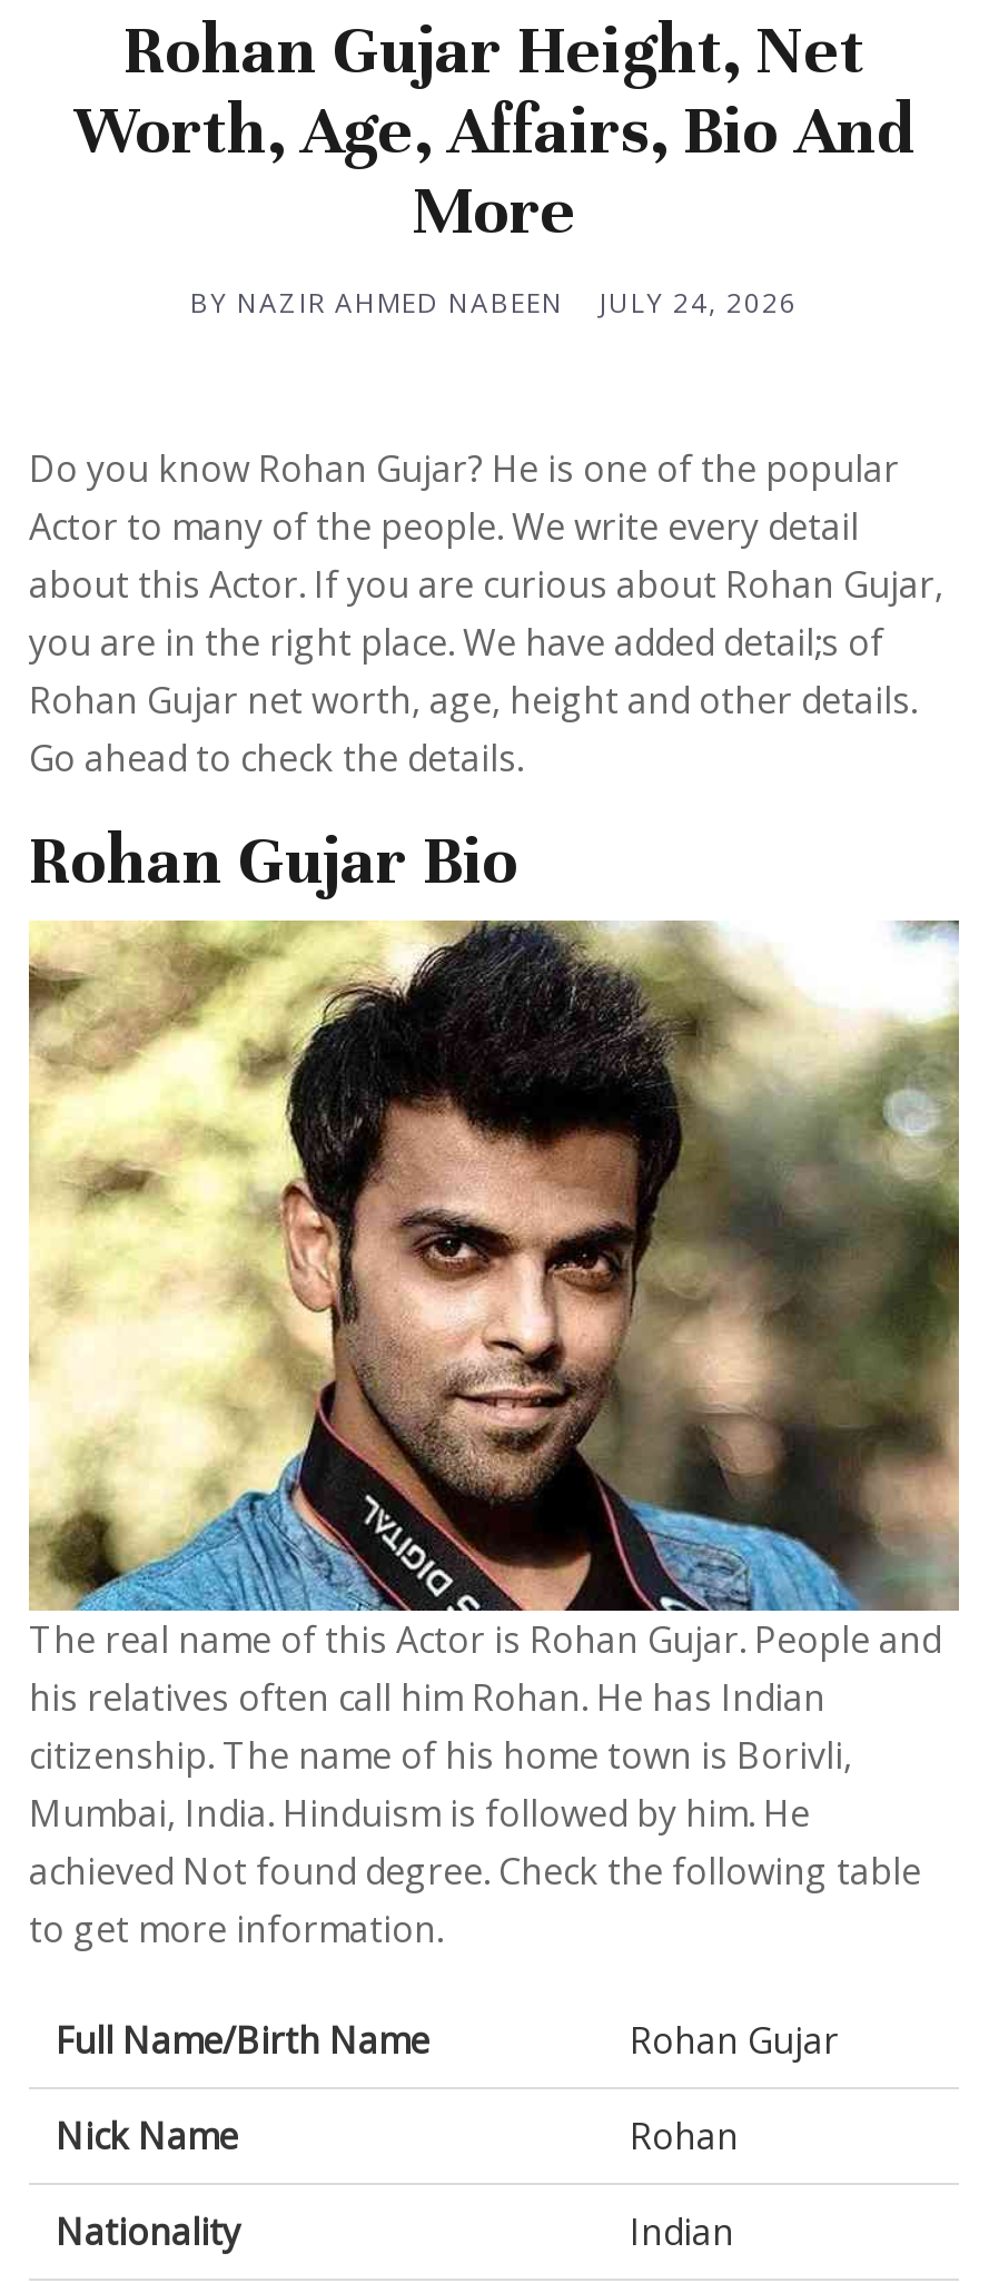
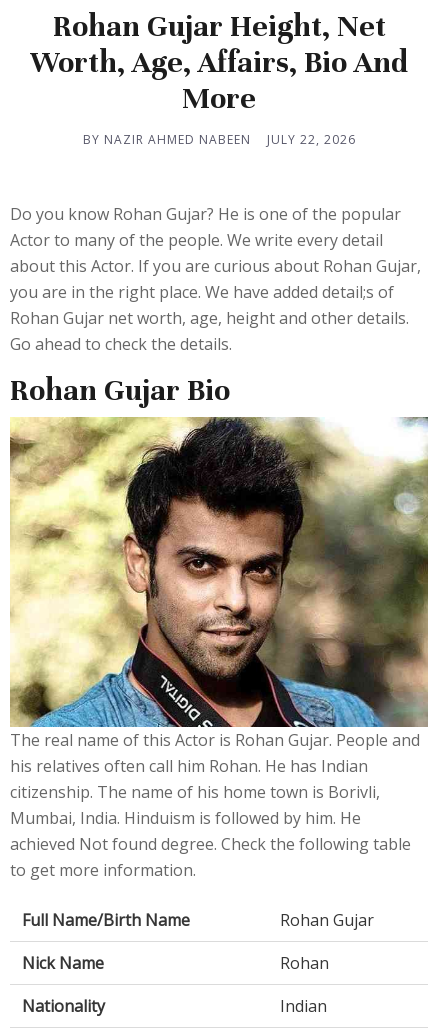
[190,284,798,322] BY NAZIR AHMED NABEEN JULY 24, 2026 -> [82,131,355,148] BY NAZIR AHMED NABEEN JULY 22, 2026

